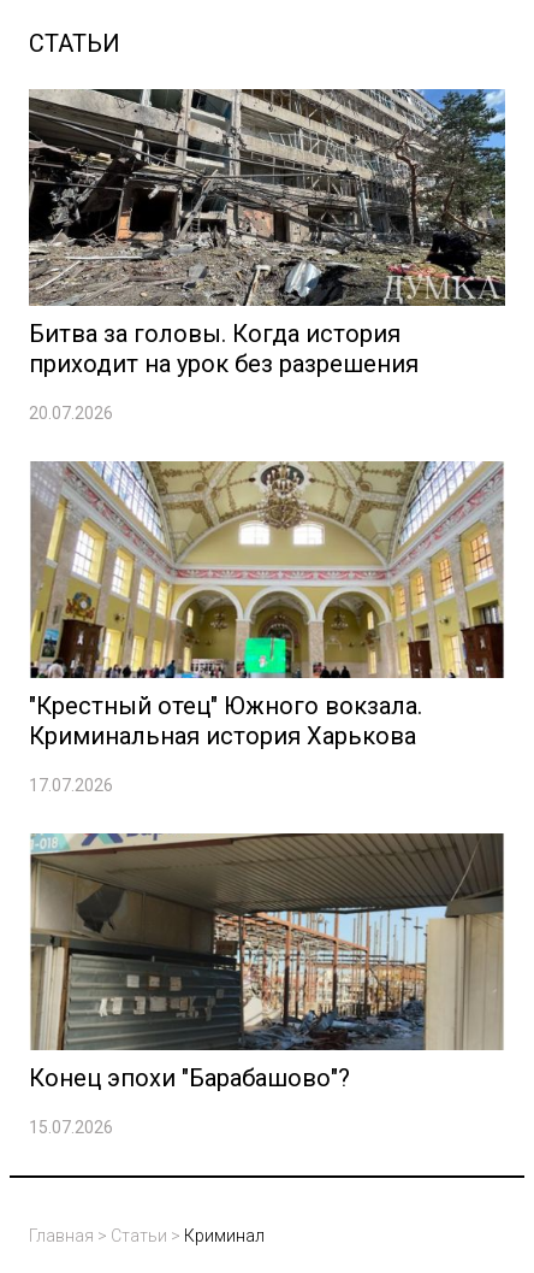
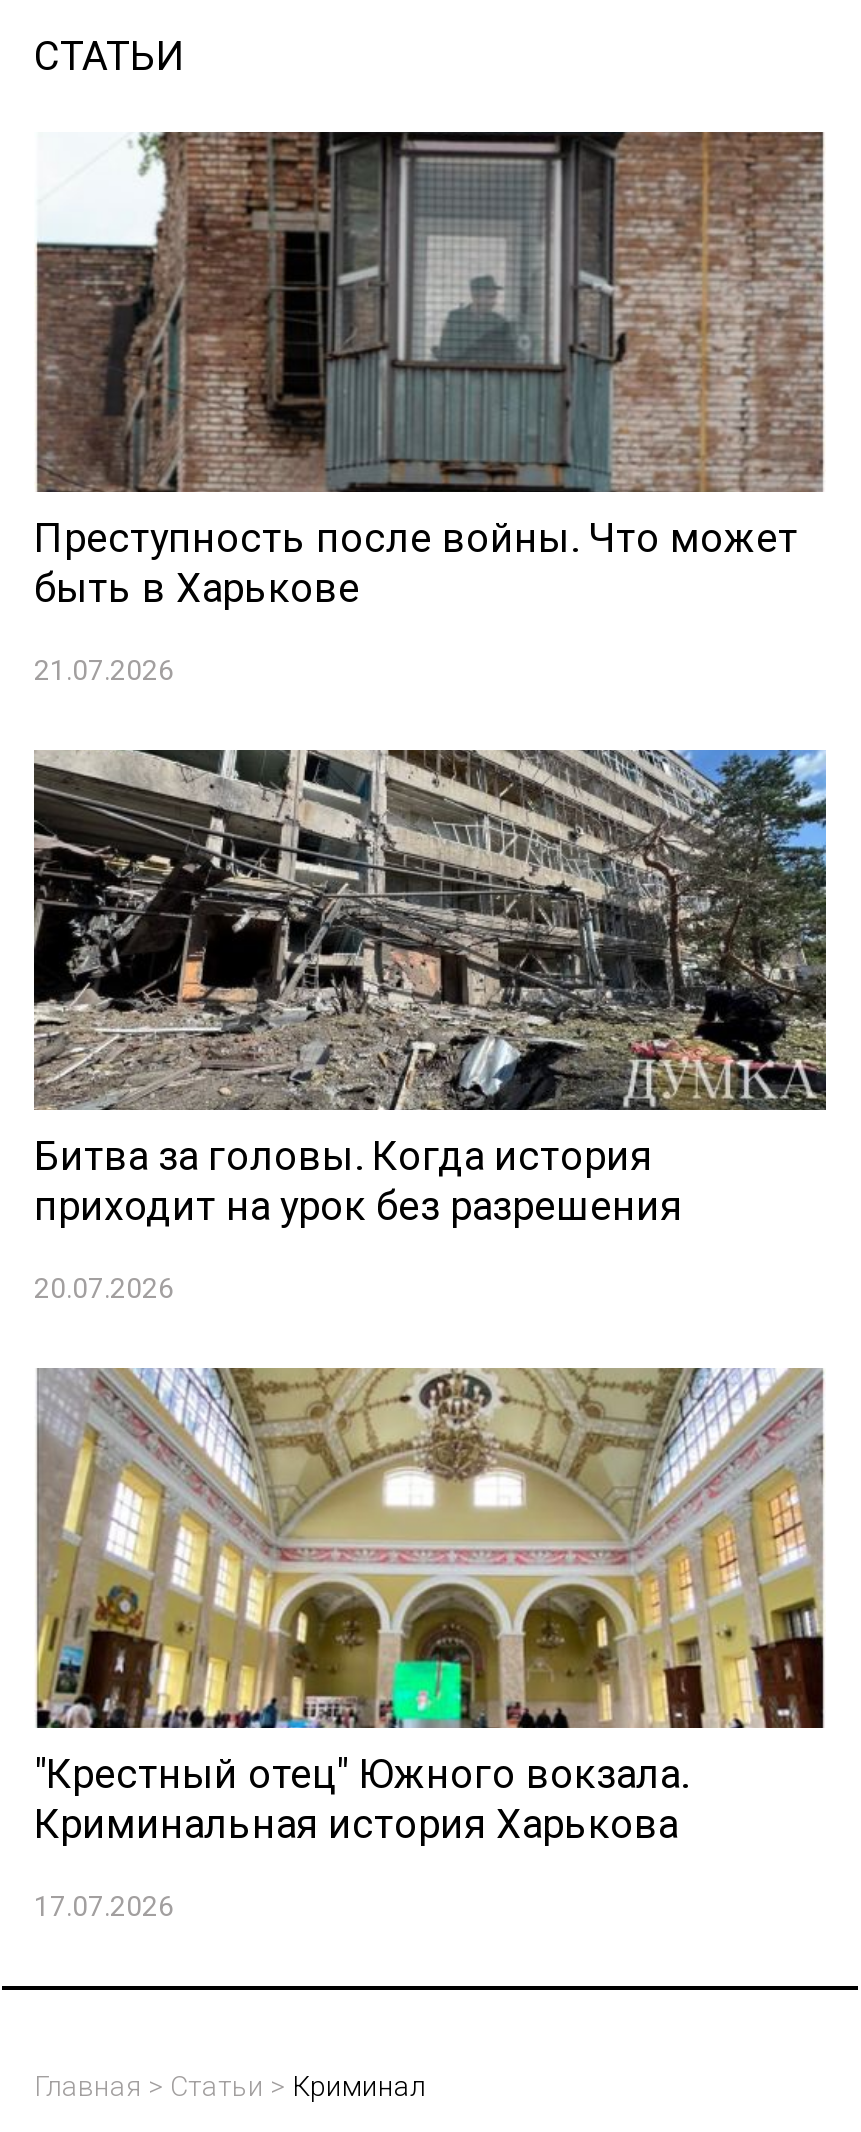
none -> [34,130,826,687] [image] | Преступность после войны. Что может | быть в Харькове | 21.07.2026
moved [26,87,508,795] -> [30,746,830,1923]: [image] | Битва за головы. Когда история | приходит на урок без разрешения | 20.07.2026 | "Крестный отец" Южного вокзала. | Криминальная история Харькова | 17.07.2026
[29,832,504,1137] [image] | Конец эпохи "Барабашово"? | 15.07.2026 -> none

